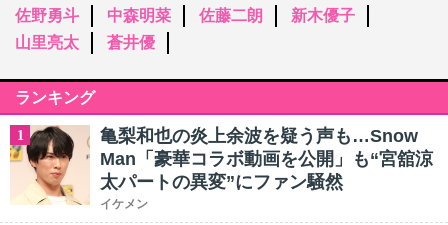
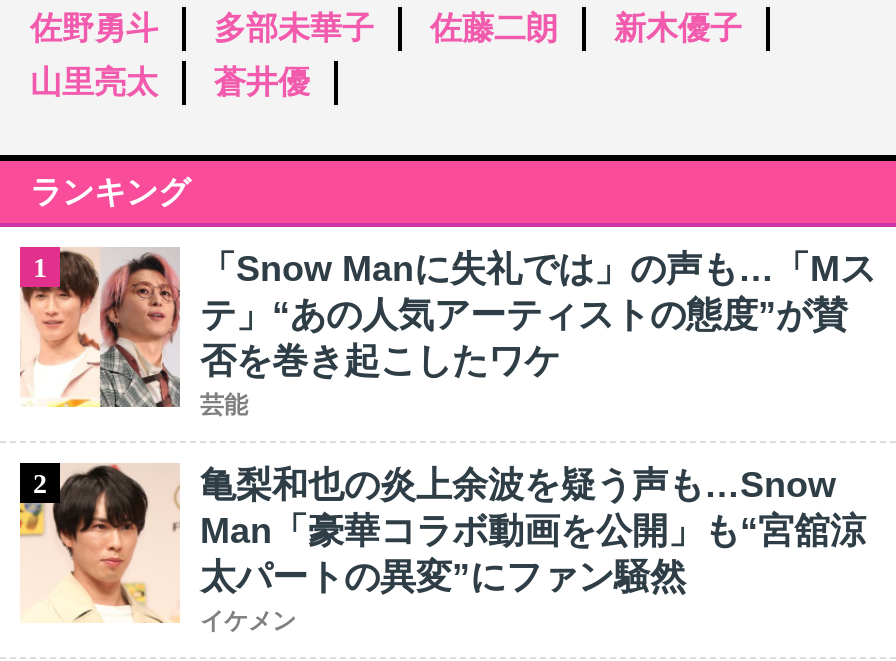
[107,7,171,24] 中森明菜 -> [214,11,374,45] 多部未華子
none -> [20,249,876,498] [image] | 「Snow Manに失礼では」の声も…「Mス | テ」“あの人気アーティストの態度”が賛 | 否を巻き起こしたワケ | 芸能 | 2

